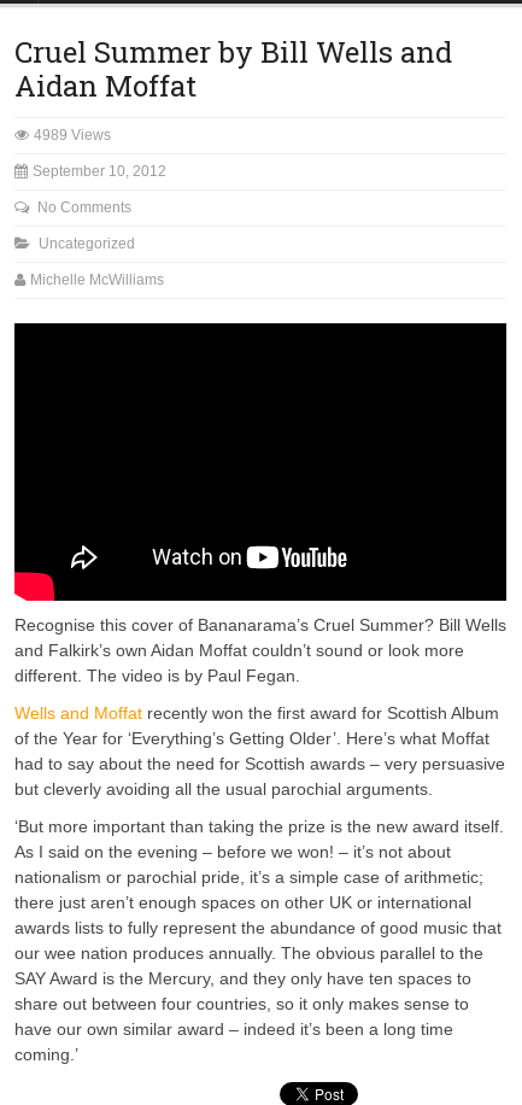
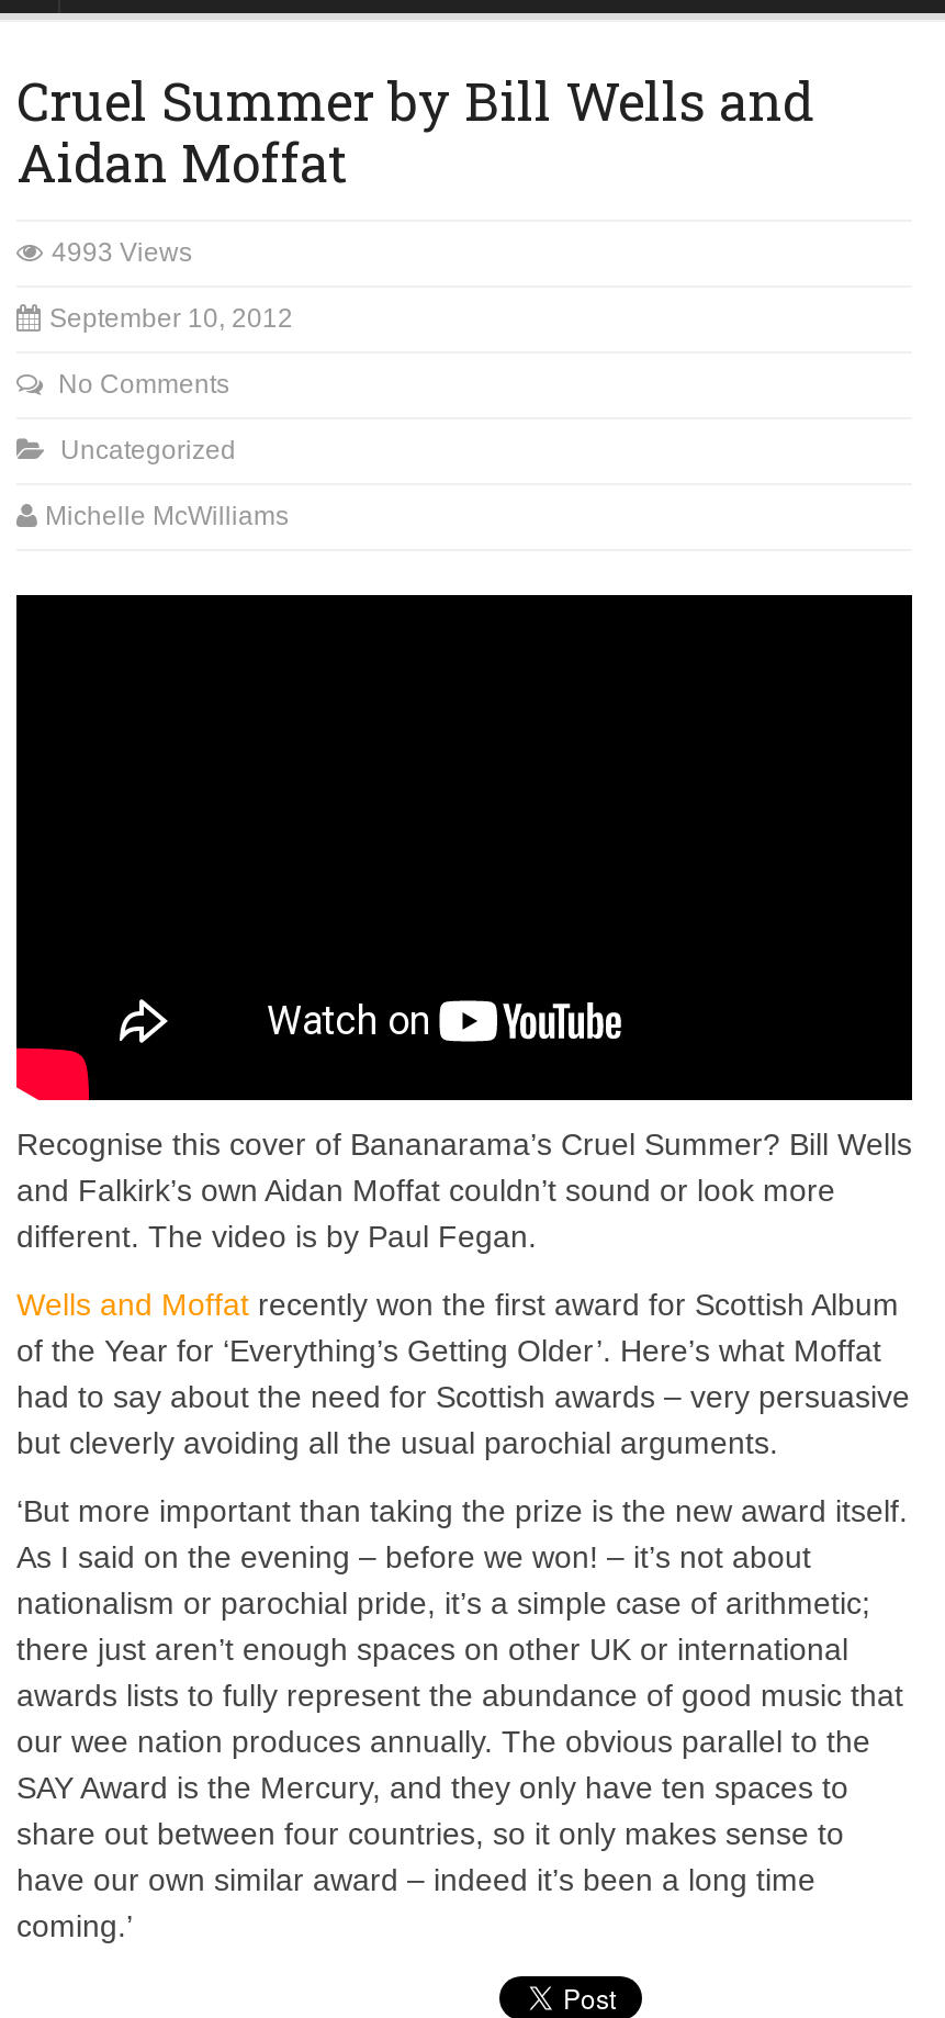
[34,127,111,144] 4989 Views -> [52,238,192,269] 4993 Views

